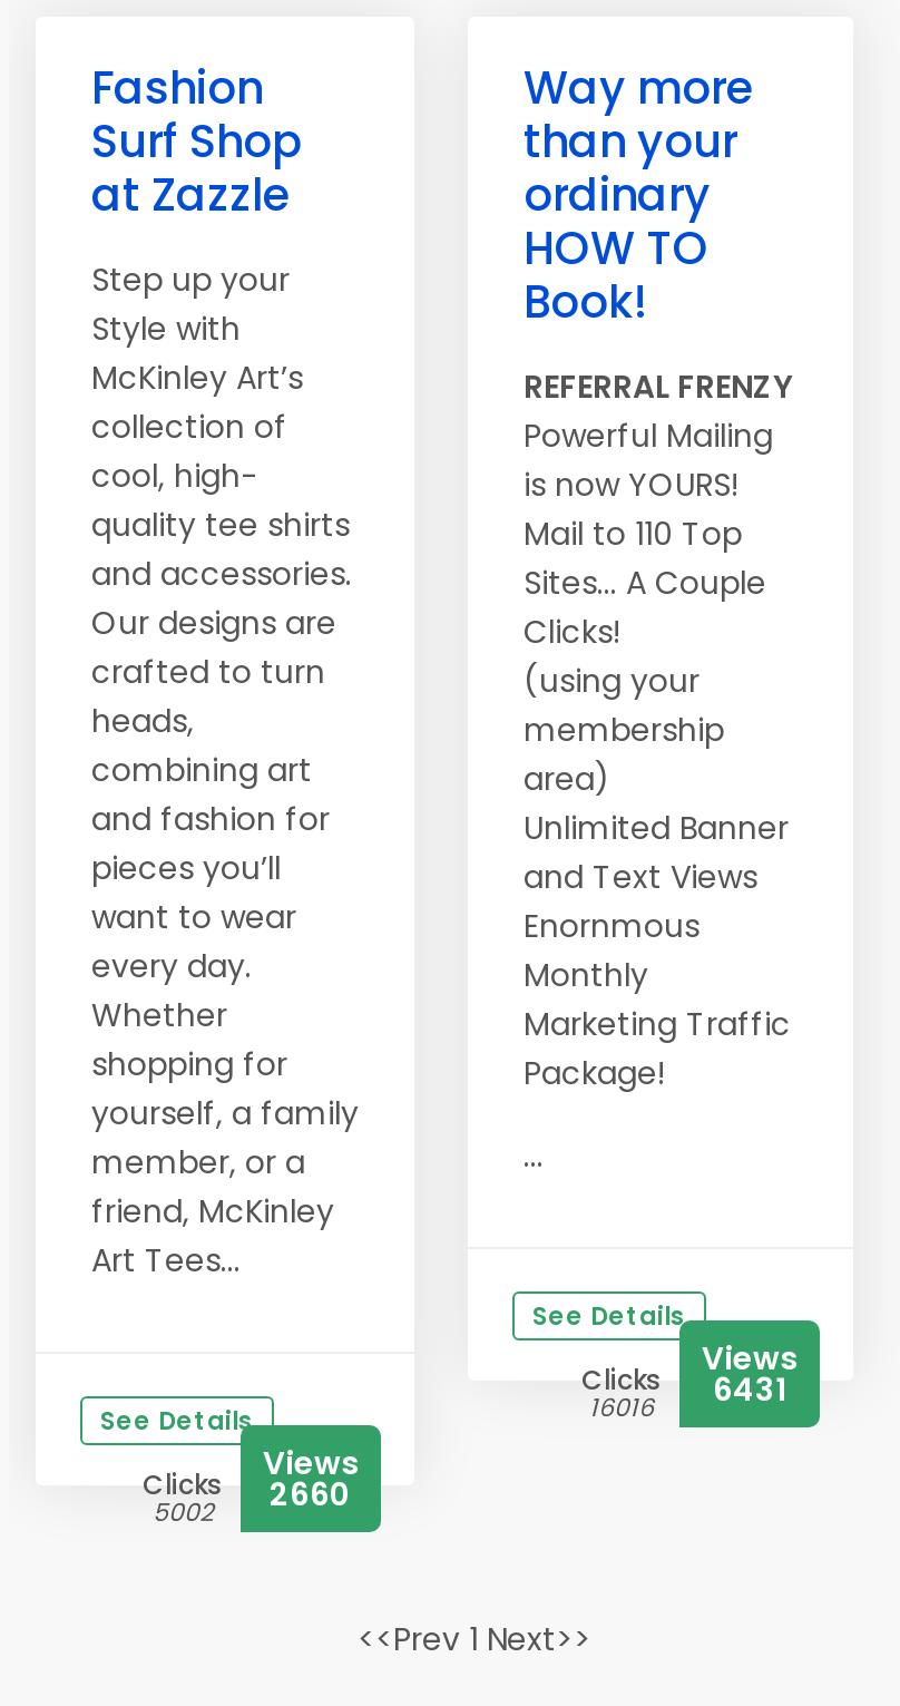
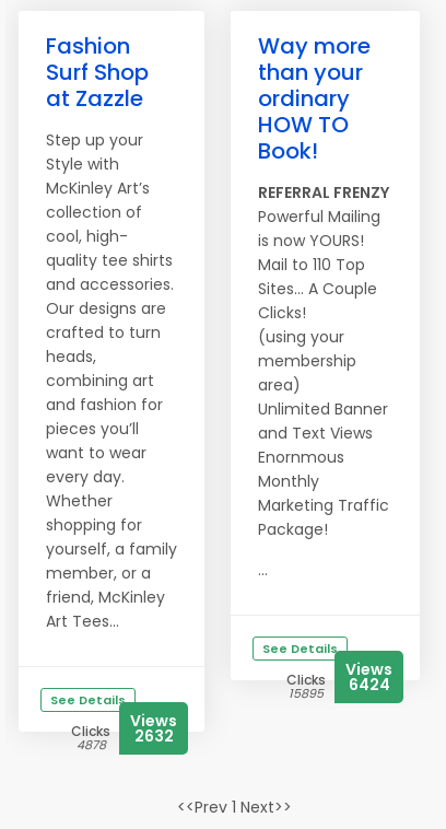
[713,1367,786,1412] 6431 -> [348,674,390,696] 6424
[589,1390,654,1425] 16016 -> [289,685,324,702] 15895
[270,1472,352,1517] 2660 -> [134,725,173,747] 2632
[153,1494,213,1530] 5002 -> [76,736,105,754] 4878

